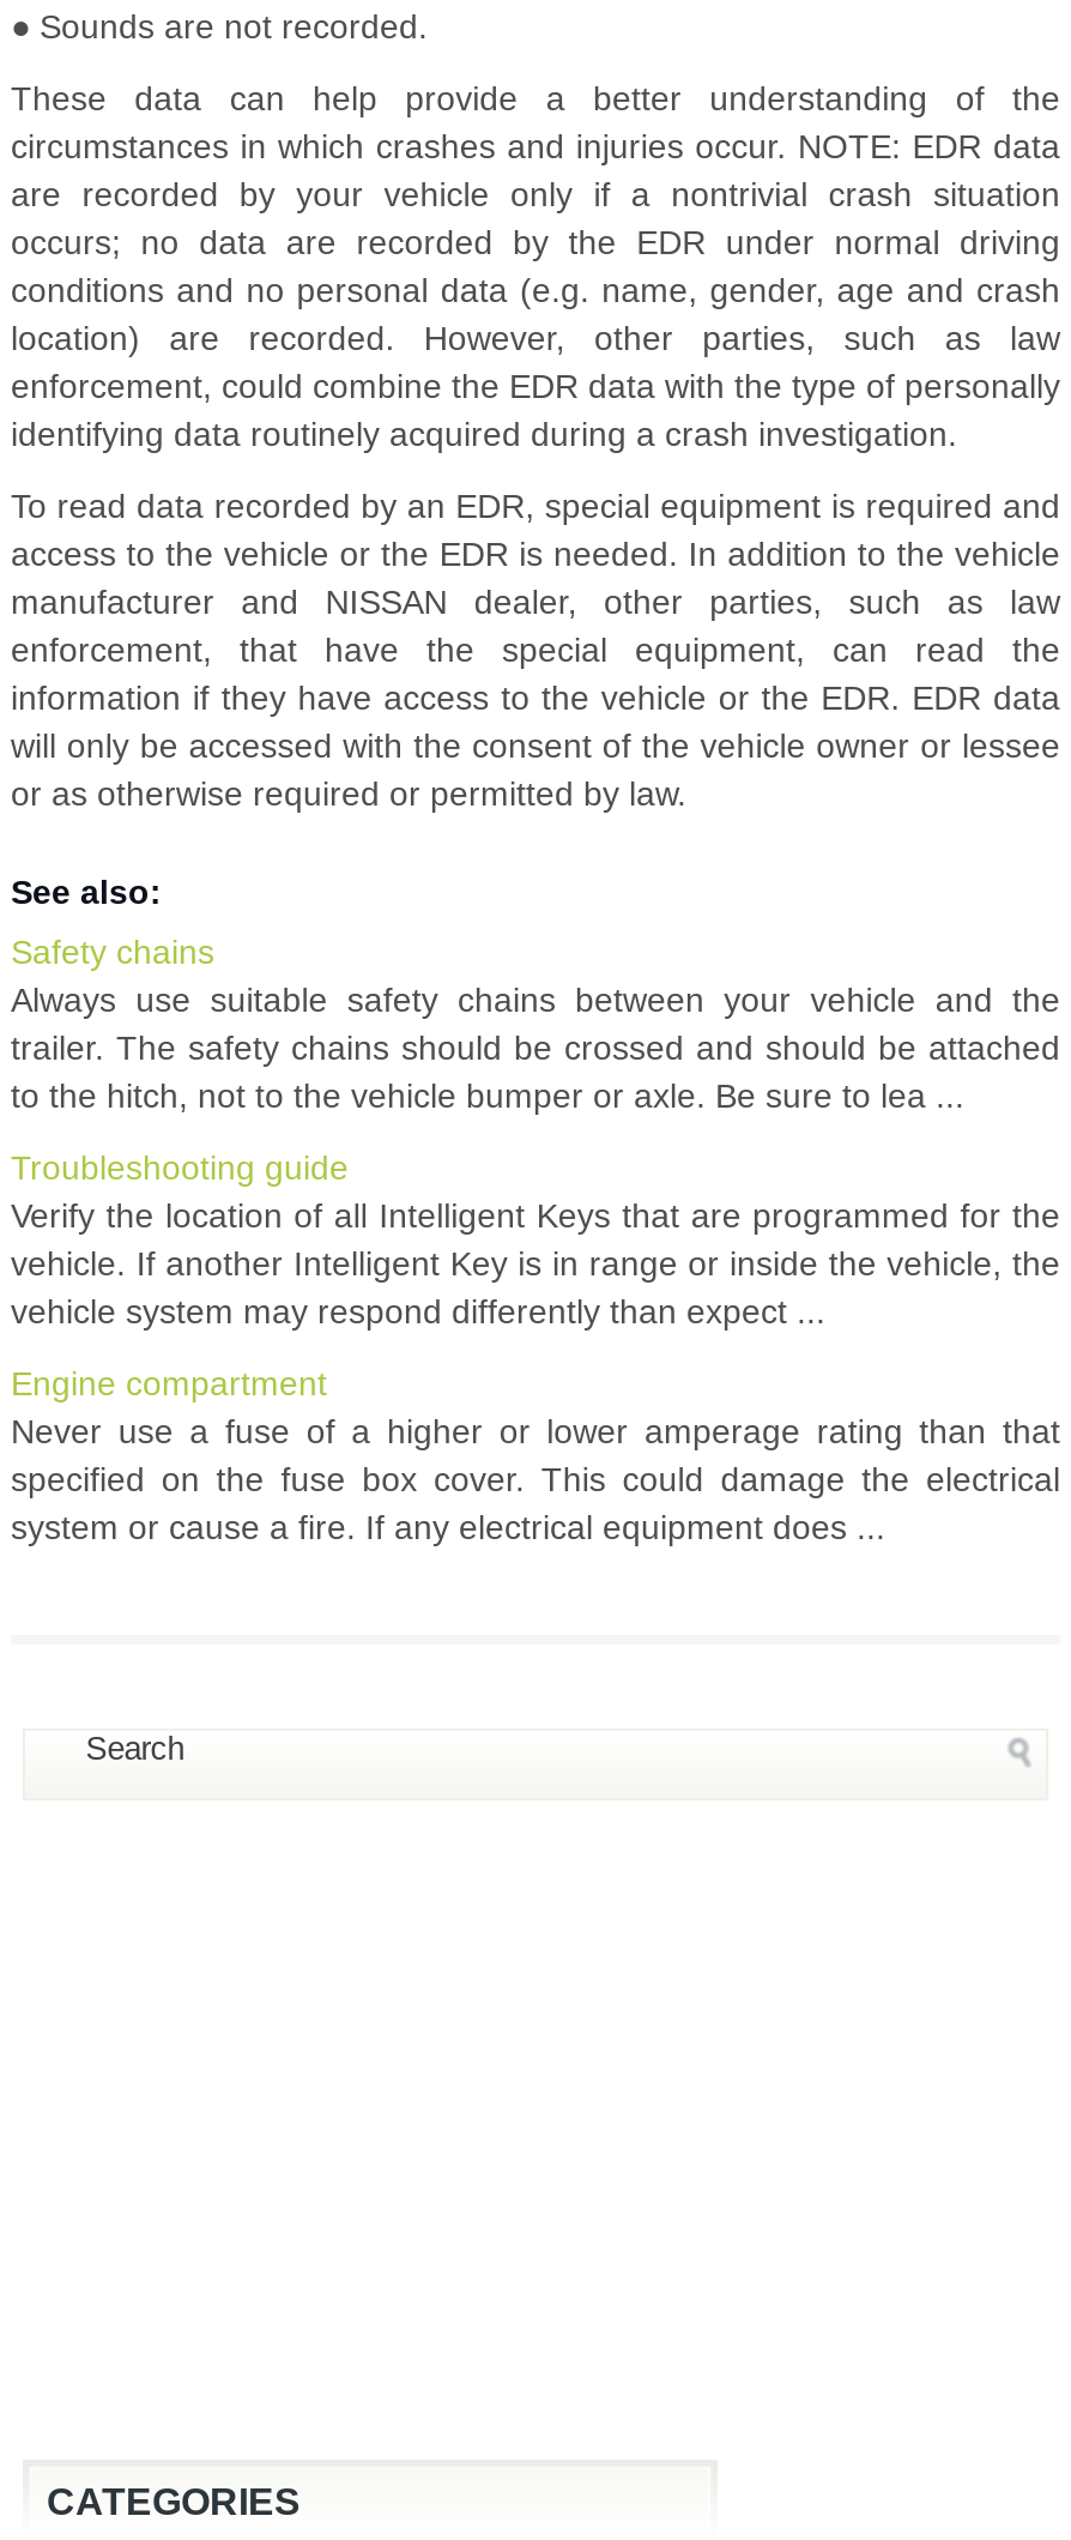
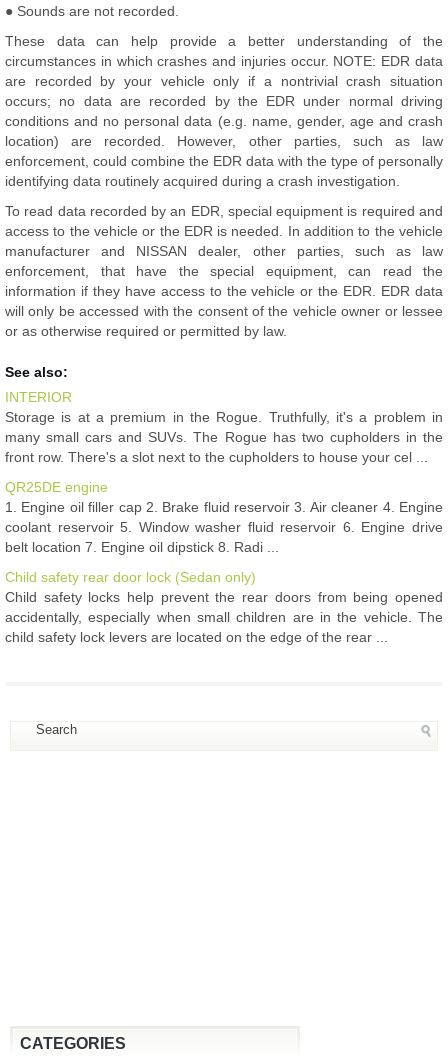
[11,933,1060,1115] Safety chains | Always use suitable safety chains between your vehicle and the | trailer. The safety chains should be crossed and should be attached | to the hitch, not to the vehicle bumper or axle. Be sure to lea ... -> [5,389,443,465] INTERIOR | Storage is at a premium in the Rogue. Truthfully, it's a problem in | many small cars and SUVs. The Rogue has two cupholders in the | front row. There's a slot next to the cupholders to house your cel ...
[11,1148,1060,1331] Troubleshooting guide | Verify the location of all Intelligent Keys that are programmed for the | vehicle. If another Intelligent Key is in range or inside the vehicle, the | vehicle system may respond differently than expect ... -> [5,479,443,555] QR25DE engine | 1. Engine oil filler cap 2. Brake fluid reservoir 3. Air cleaner 4. Engine | coolant reservoir 5. Window washer fluid reservoir 6. Engine drive | belt location 7. Engine oil dipstick 8. Radi ...
[11,1364,1060,1546] Engine compartment | Never use a fuse of a higher or lower amperage rating than that | specified on the fuse box cover. This could damage the electrical | system or cause a fire. If any electrical equipment does ... -> [5,569,443,645] Child safety rear door lock (Sedan only) | Child safety locks help prevent the rear doors from being opened | accidentally, especially when small children are in the vehicle. The | child safety lock levers are located on the edge of the rear ...

